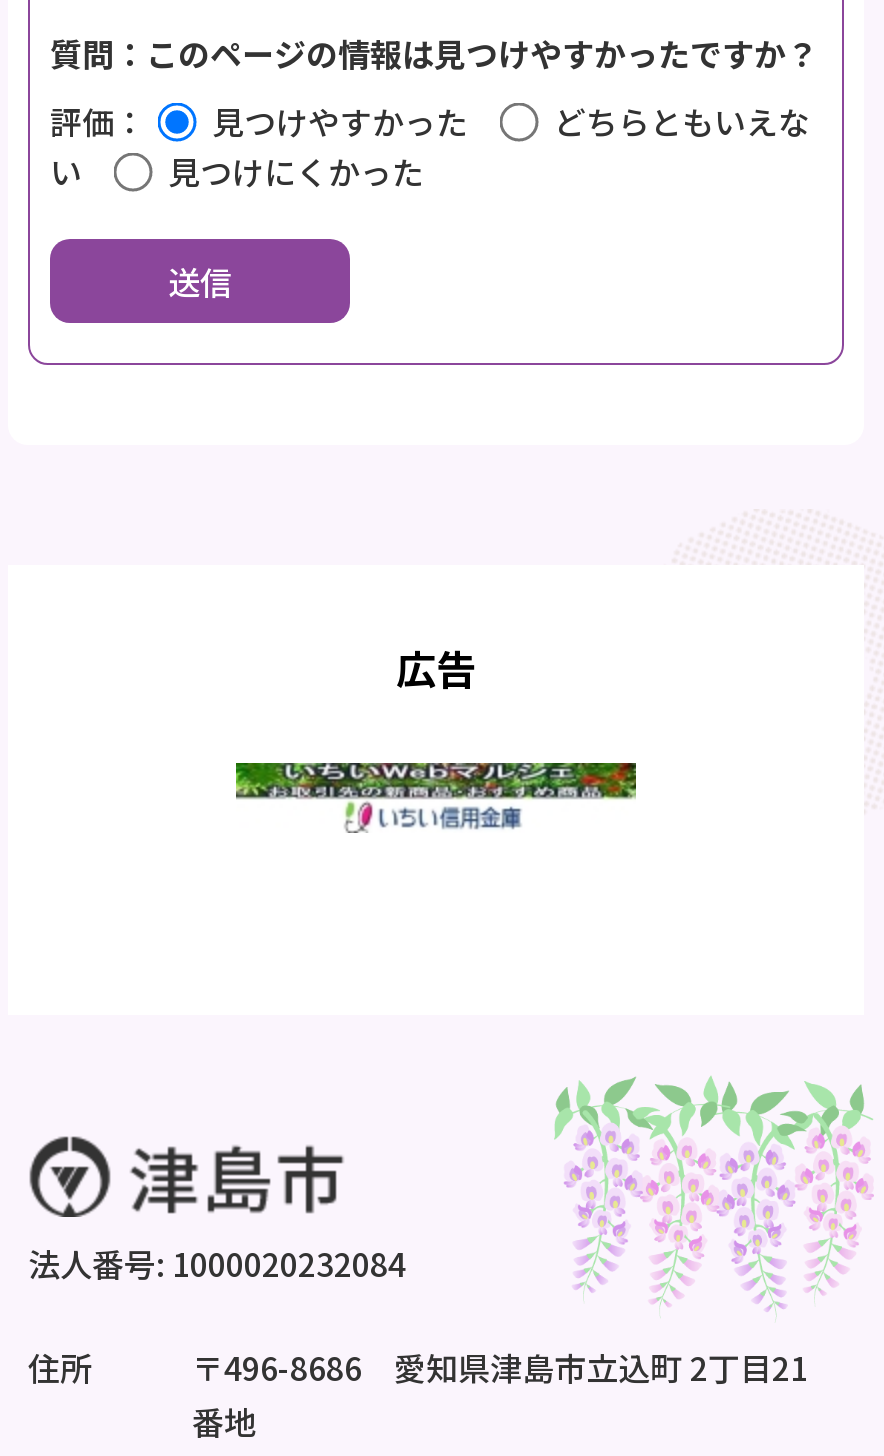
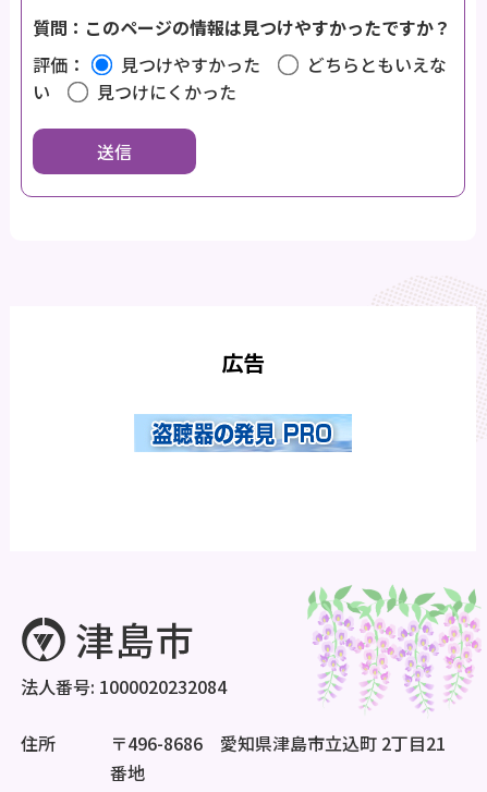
[234,761,638,833] [image] -> [134,414,353,453] [image]

